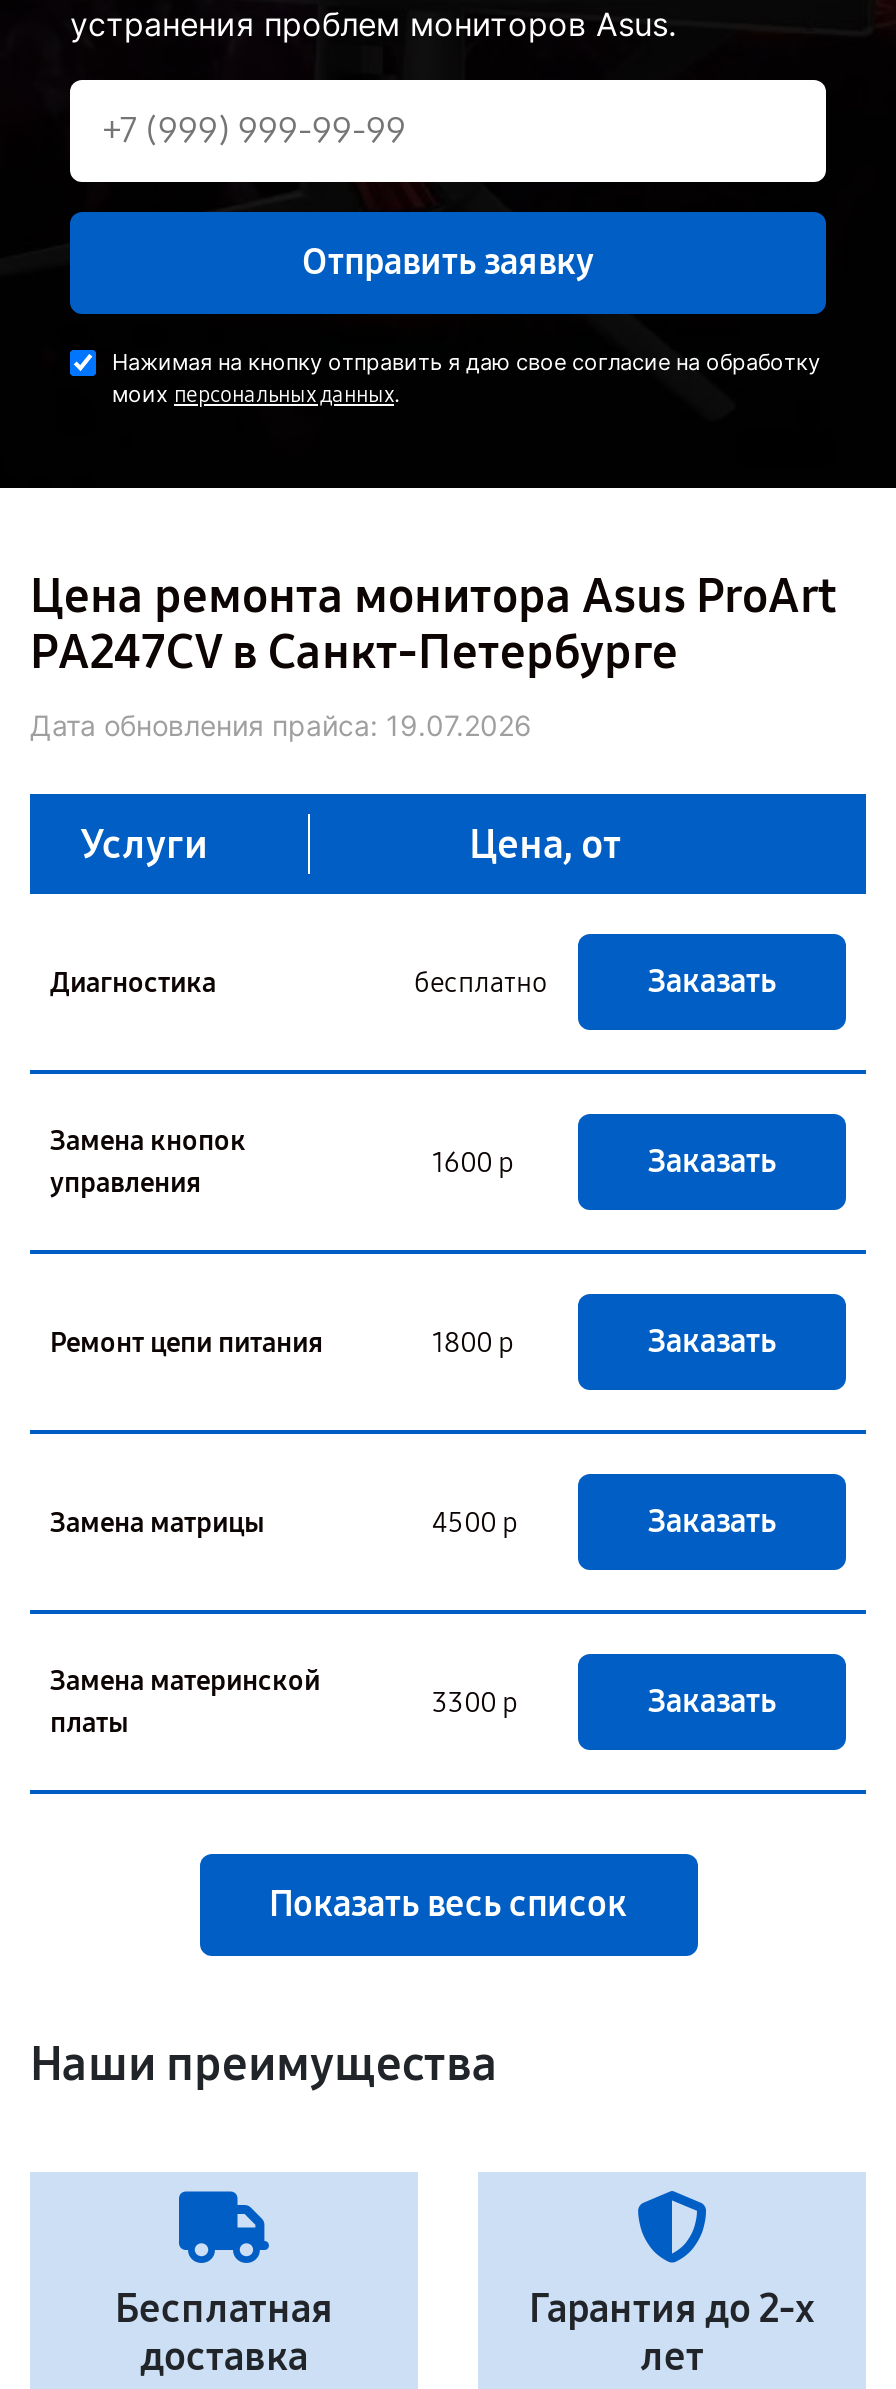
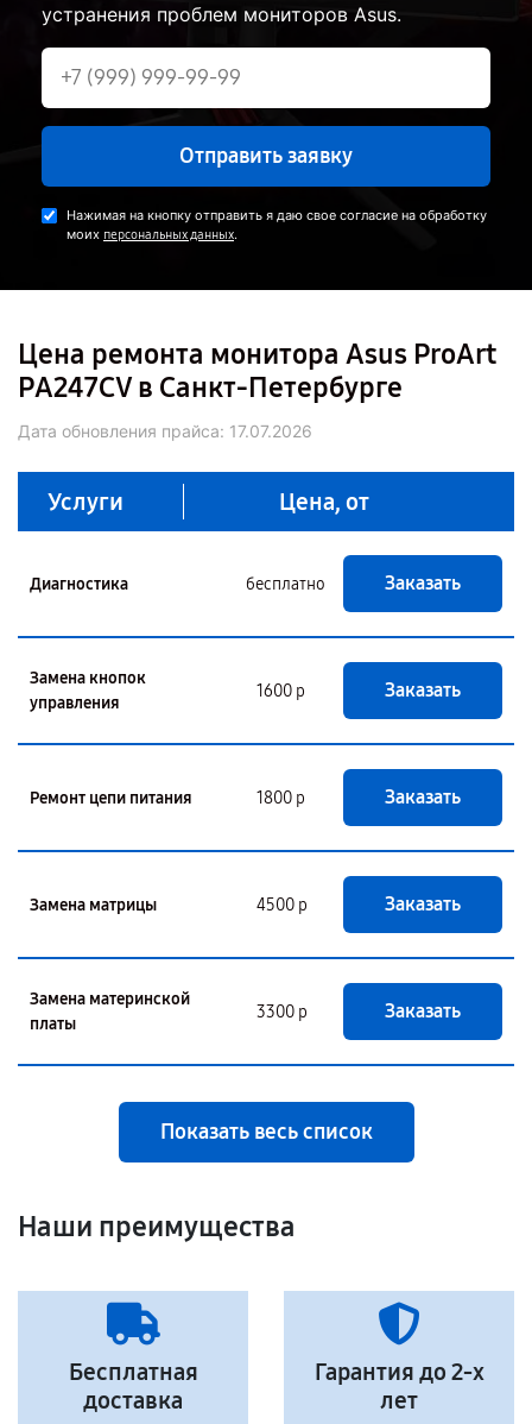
[30,708,532,742] Дата обновления прайса: 19.07.2026 -> [18,421,312,441] Дата обновления прайса: 17.07.2026

